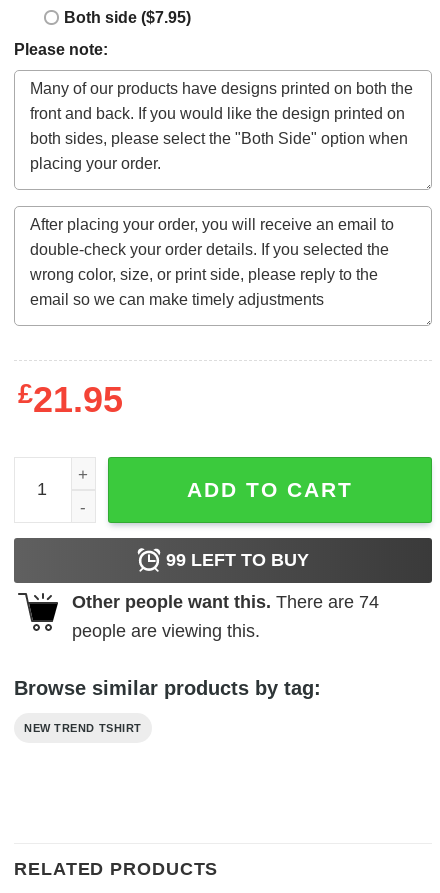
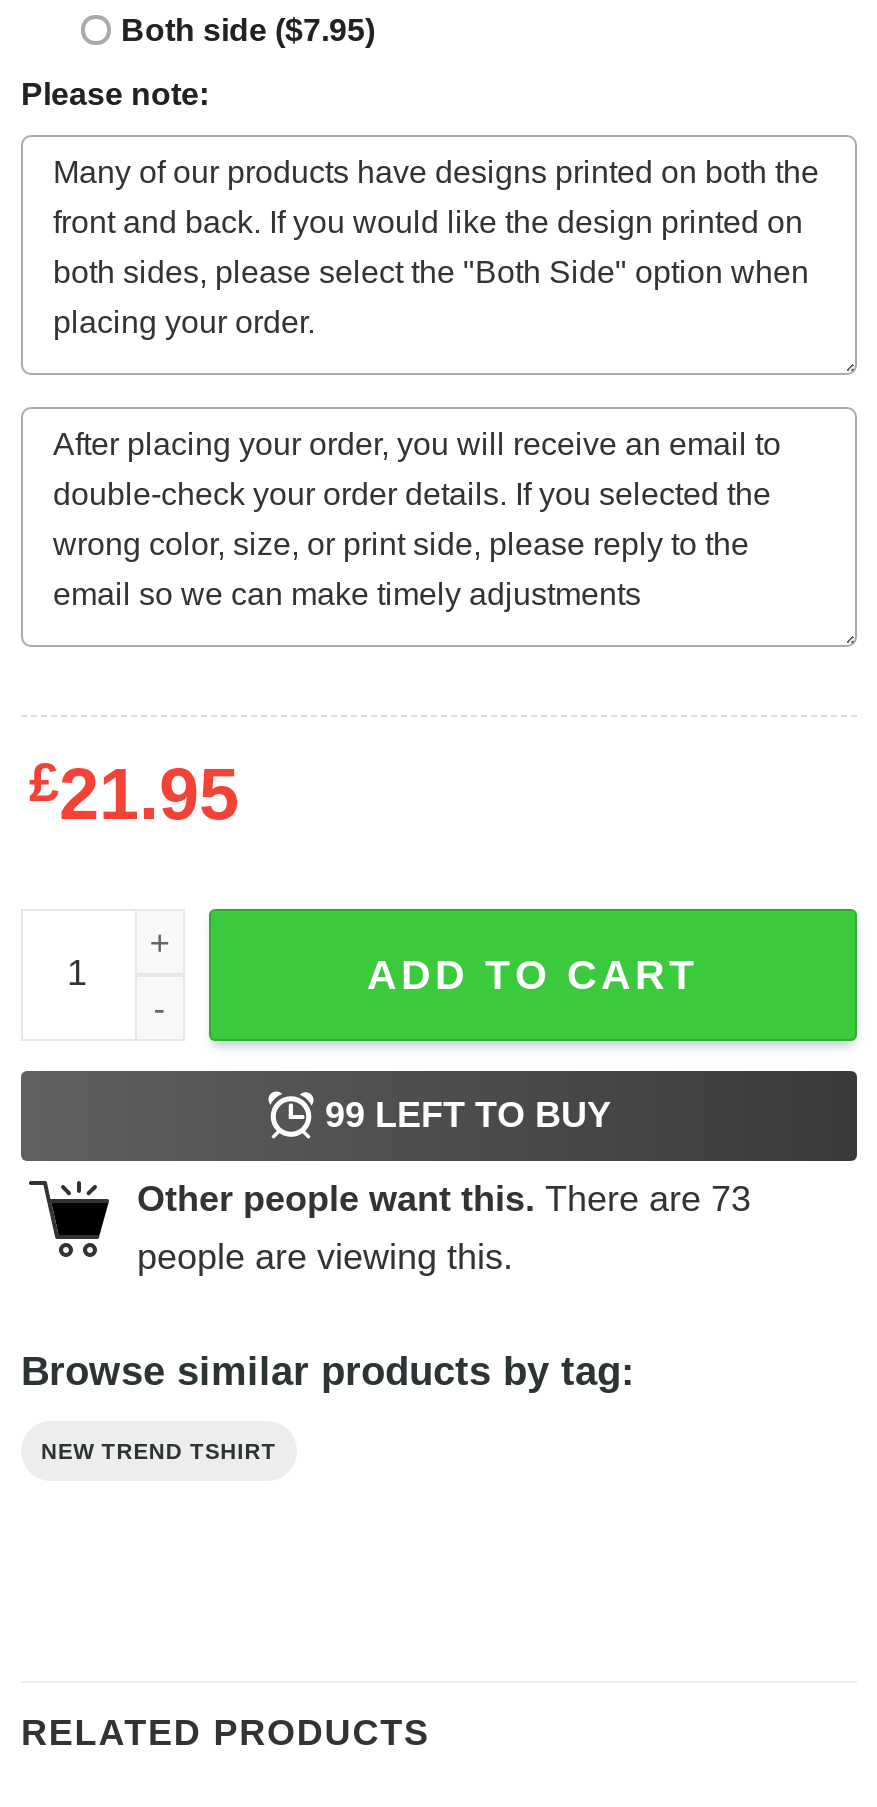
[72,592,379,612] Other people want this. There are 74 -> [137,1179,751,1219] Other people want this. There are 73

